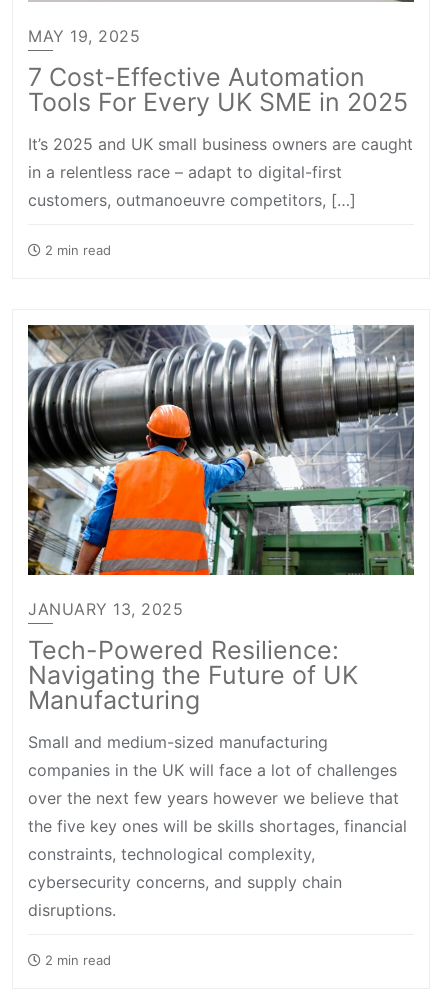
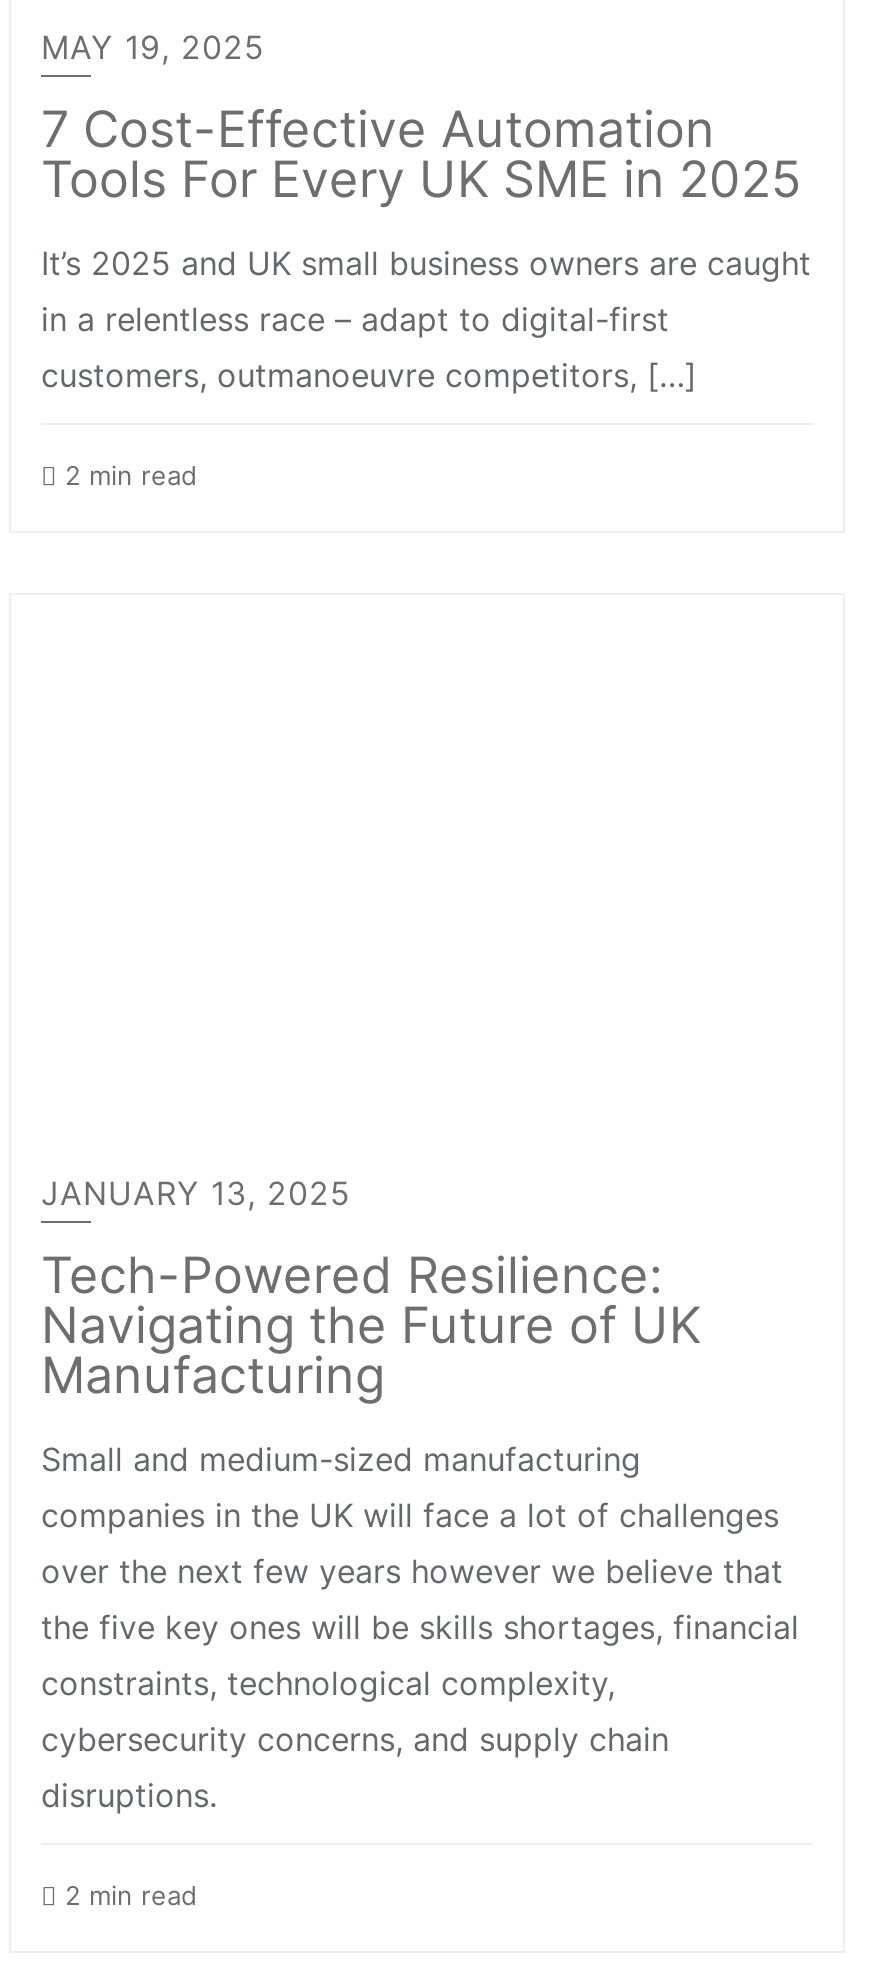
[27,324,415,576] [image] -> none

